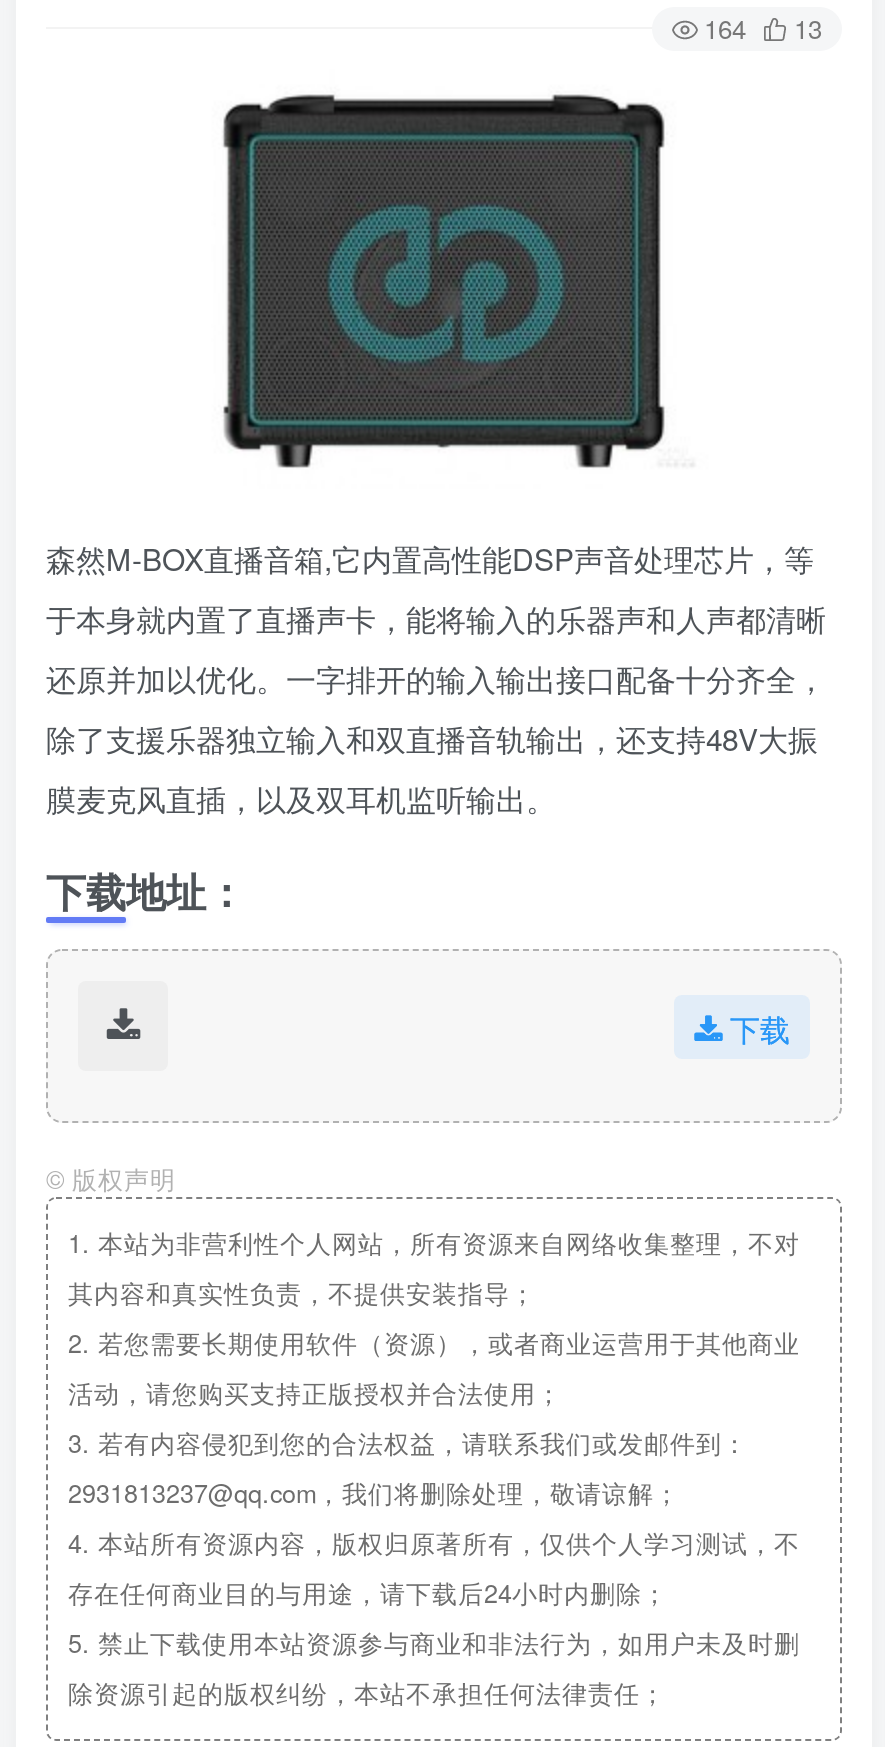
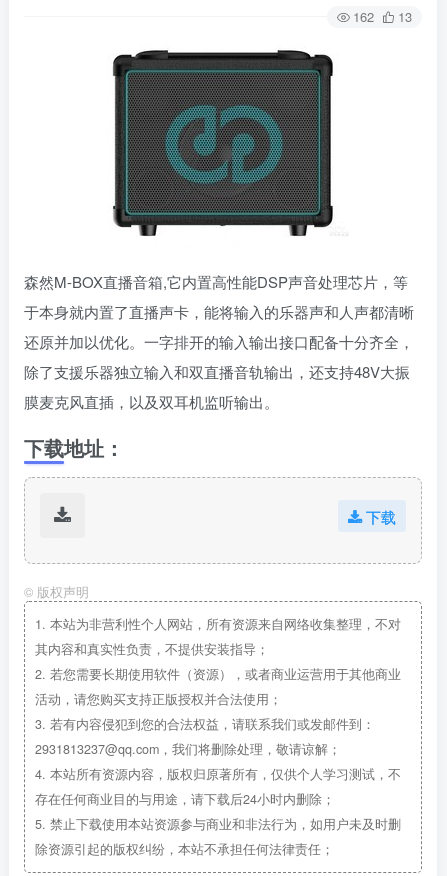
[704,9,822,47] 164 13 -> [353,7,412,26] 162 13

